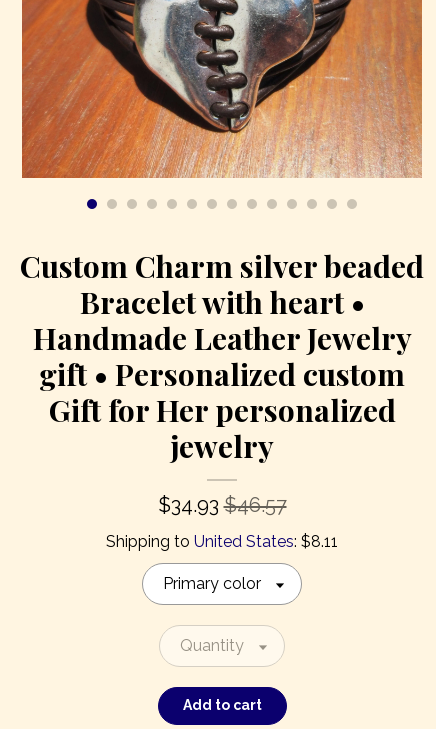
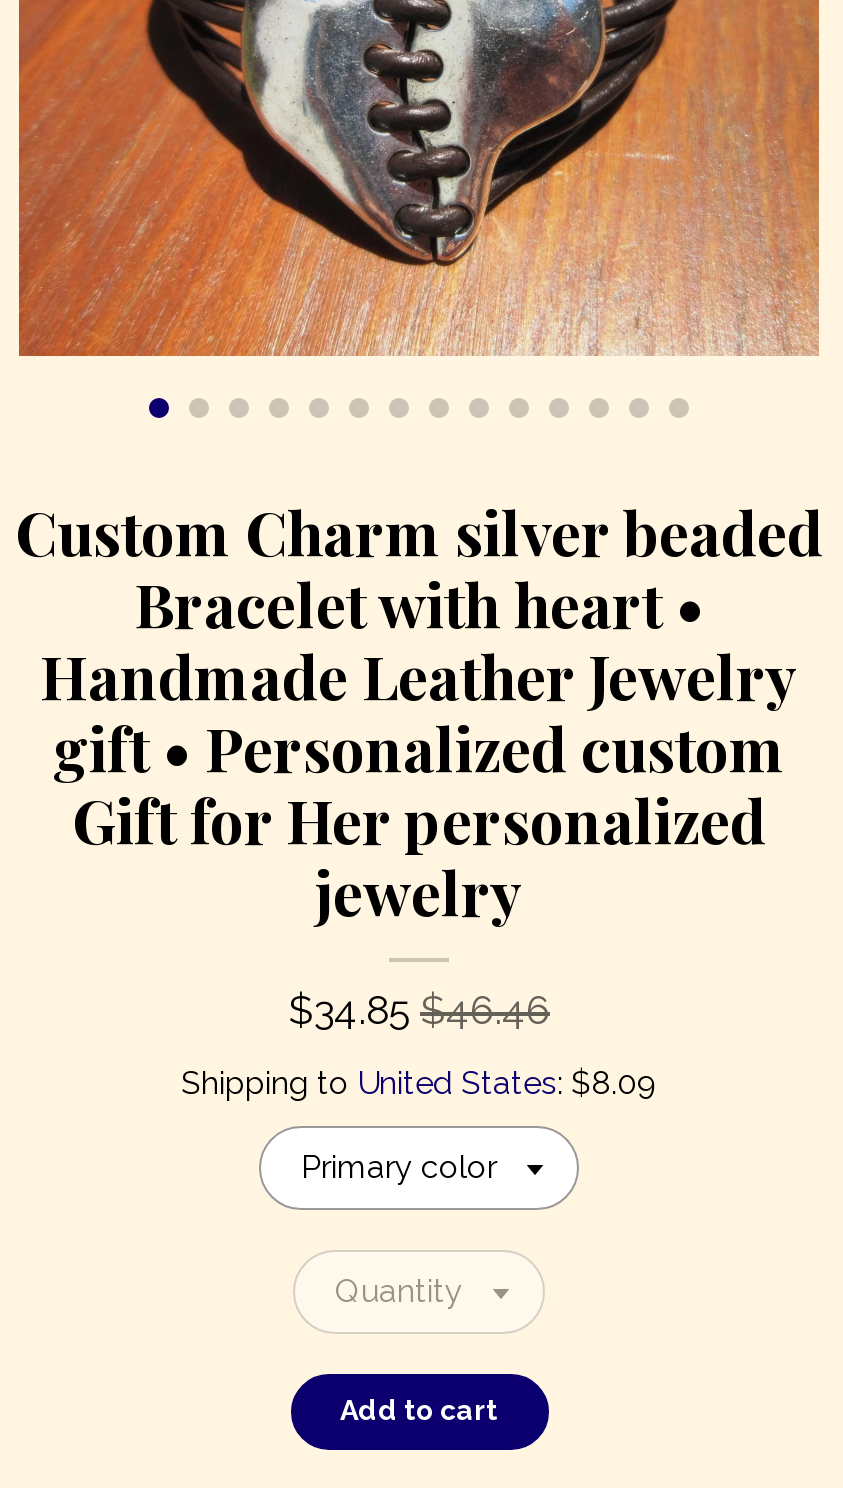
[157,493,286,517] $34.93 $46.57 -> [288,986,550,1034] $34.85 $46.46
[106,532,338,551] Shipping to United States: $8.11 -> [181,1064,657,1102] Shipping to United States: $8.09

